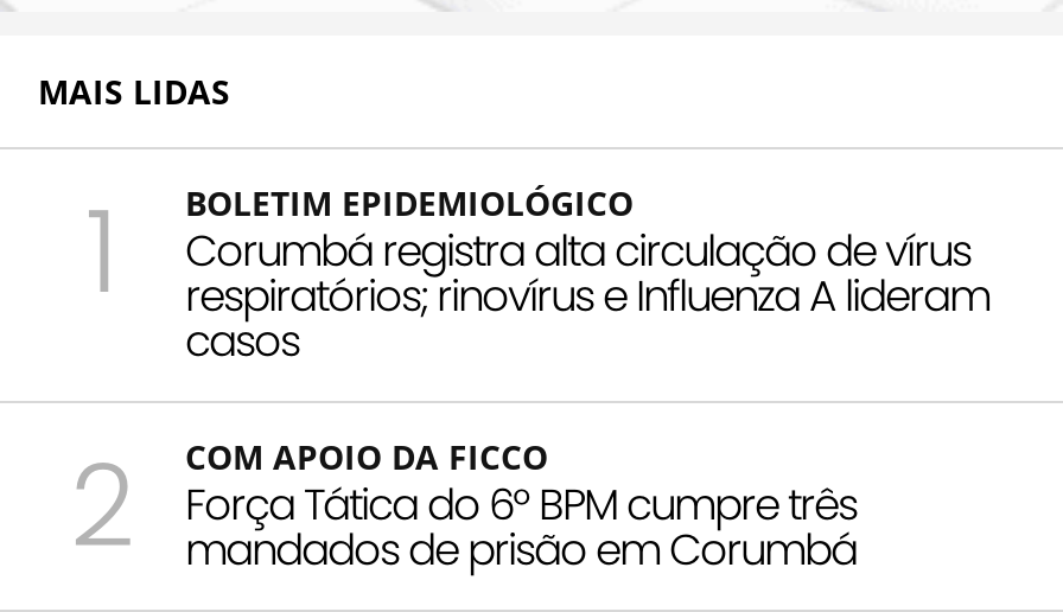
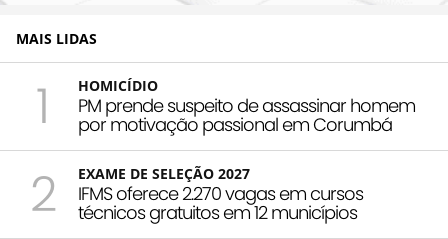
[185,180,989,369] BOLETIM EPIDEMIOLÓGICO | Corumbá registra alta circulação de vírus | respiratórios; rinovírus e Influenza A lideram | casos -> [78,76,415,137] HOMICÍDIO | PM prende suspeito de assassinar homem | por motivação passional em Corumbá
[185,433,857,578] COM APOIO DA FICCO | Força Tática do 6º BPM cumpre três | mandados de prisão em Corumbá -> [78,164,363,225] EXAME DE SELEÇÃO 2027 | IFMS oferece 2.270 vagas em cursos | técnicos gratuitos em 12 municípios

